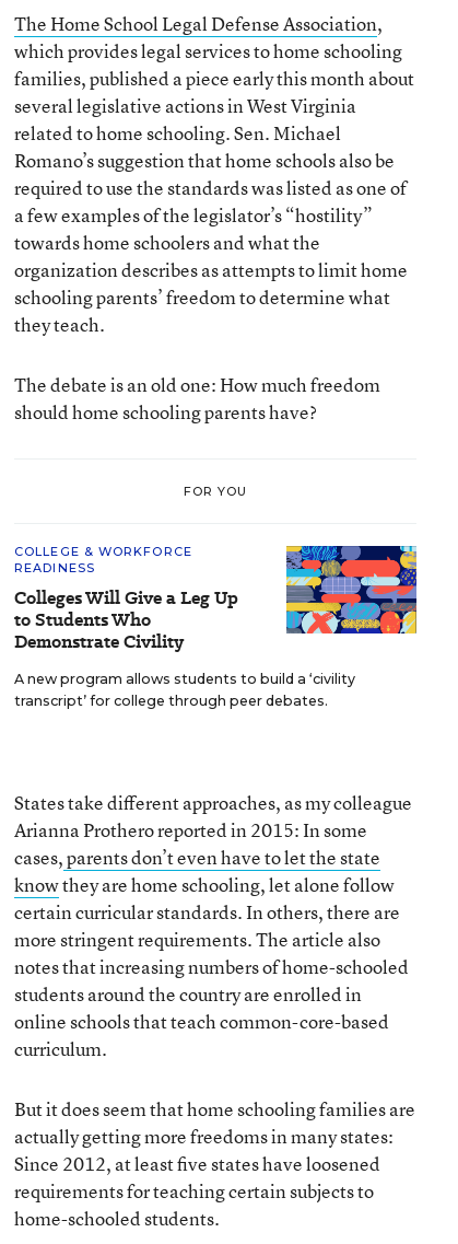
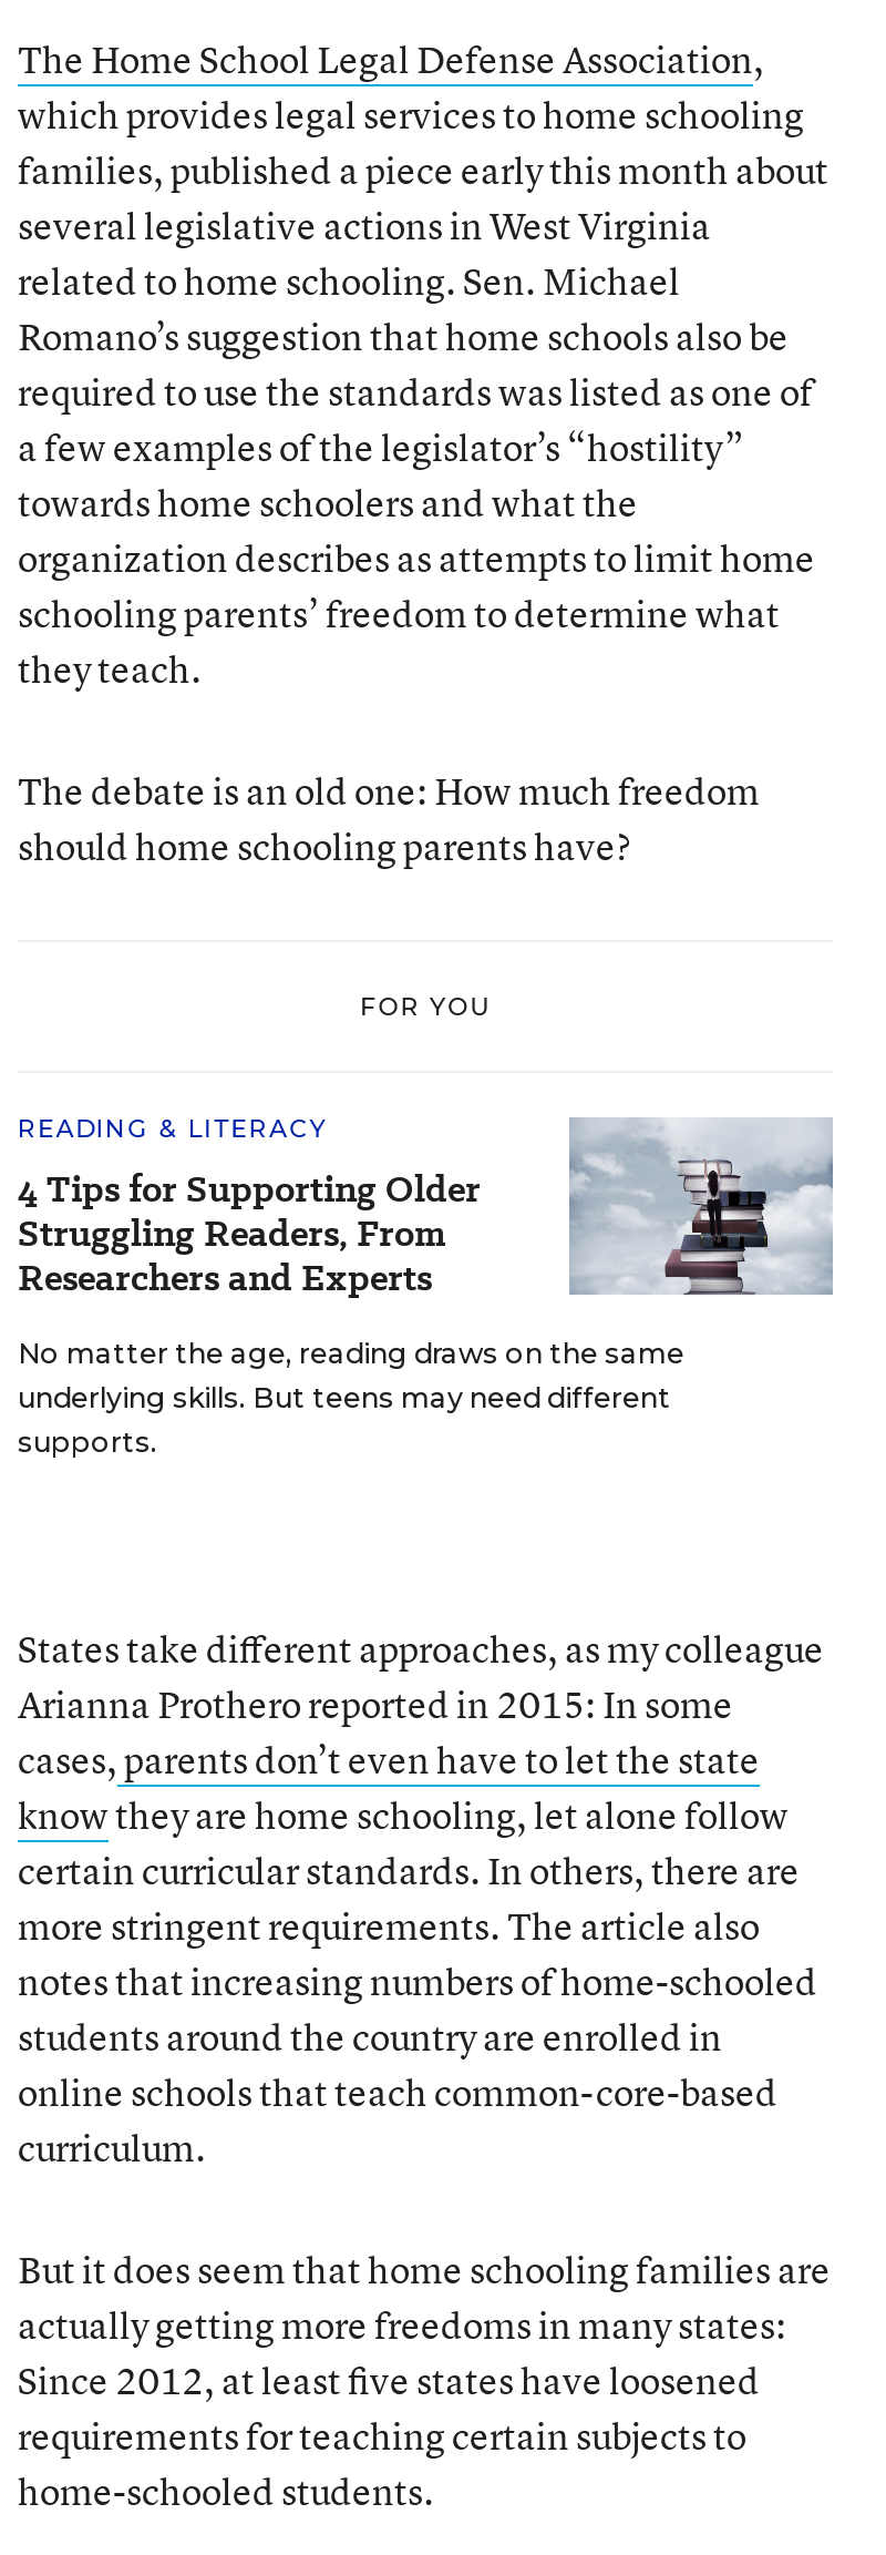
[14,544,238,654] COLLEGE & WORKFORCE | READINESS | Colleges Will Give a Leg Up | to Students Who | Demonstrate Civility -> [18,1113,481,1304] READING & LITERACY | 4 Tips for Supporting Older | Struggling Readers, From | Researchers and Experts
[14,545,418,709] [image] | A new program allows students to build a ‘civility | transcript’ for college through peer debates. -> [18,1115,835,1459] [image] | No matter the age, reading draws on the same | underlying skills. But teens may need different | supports.

